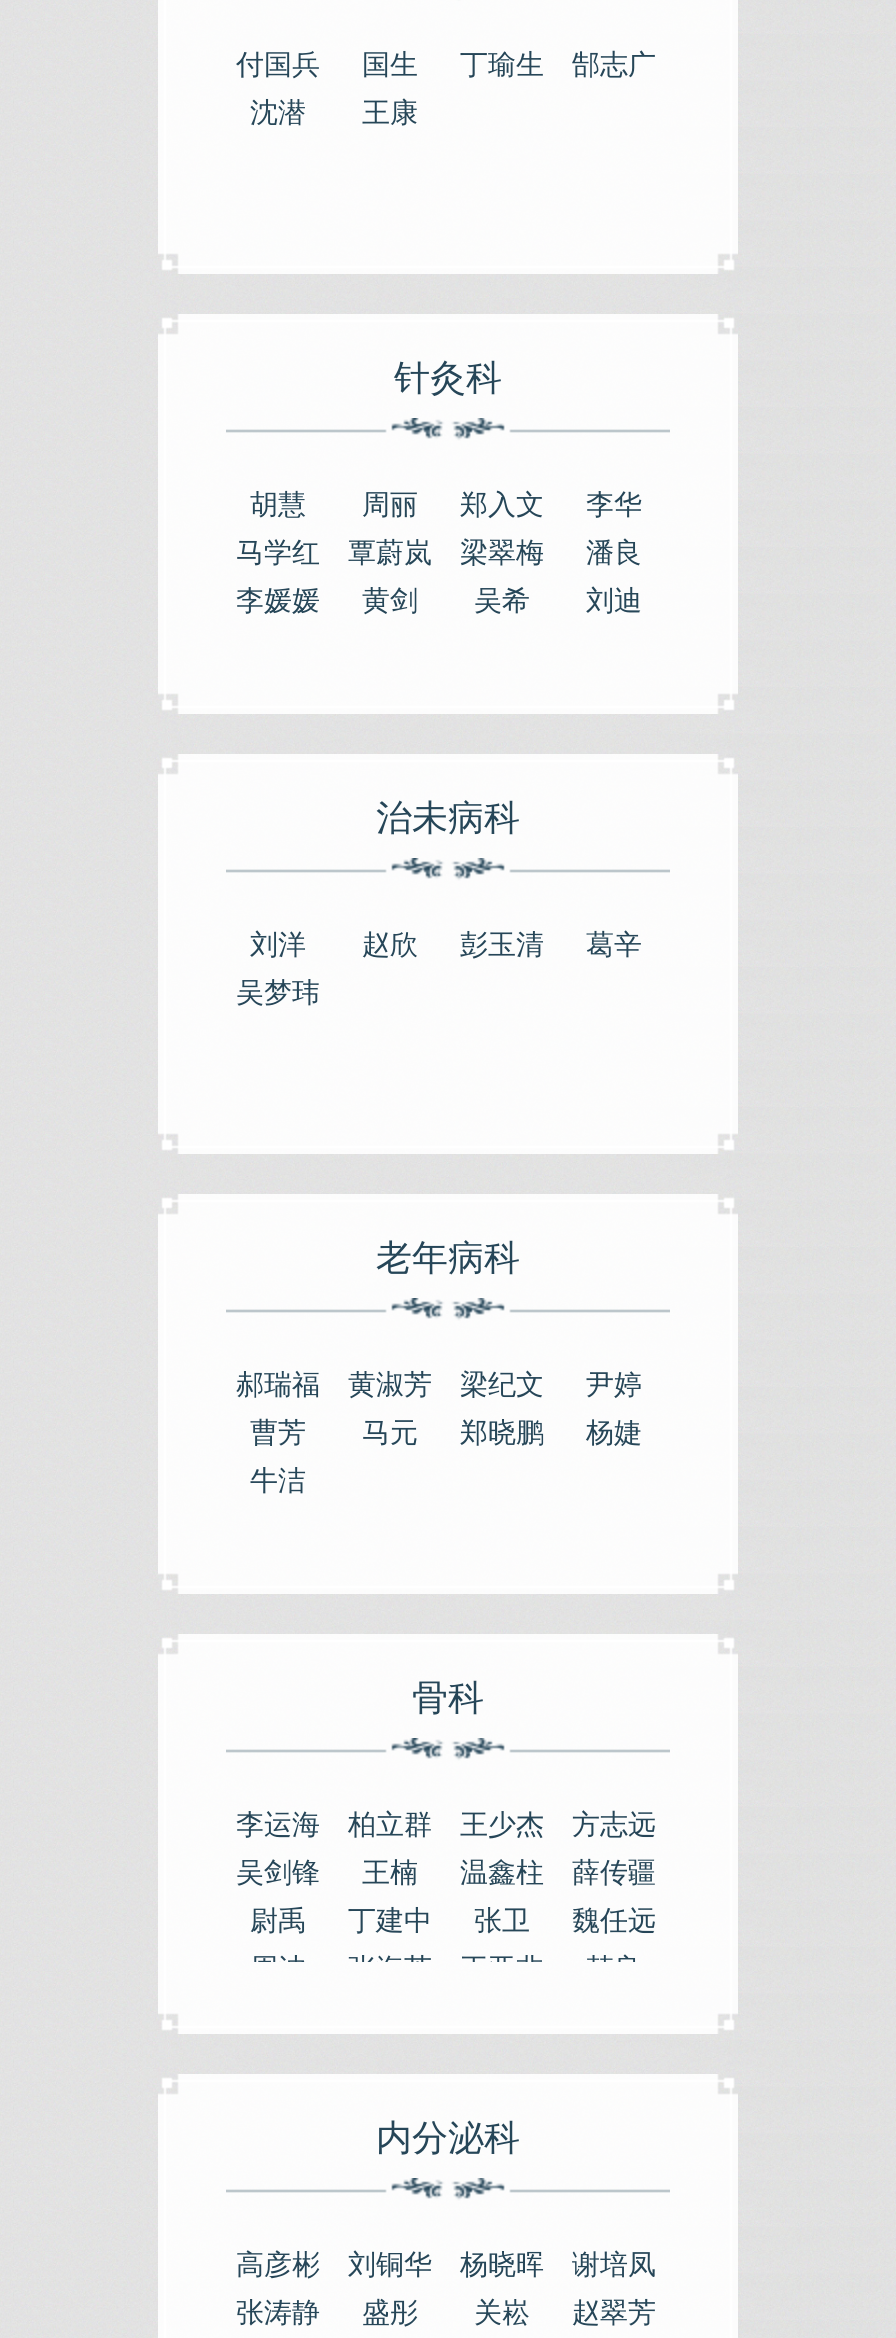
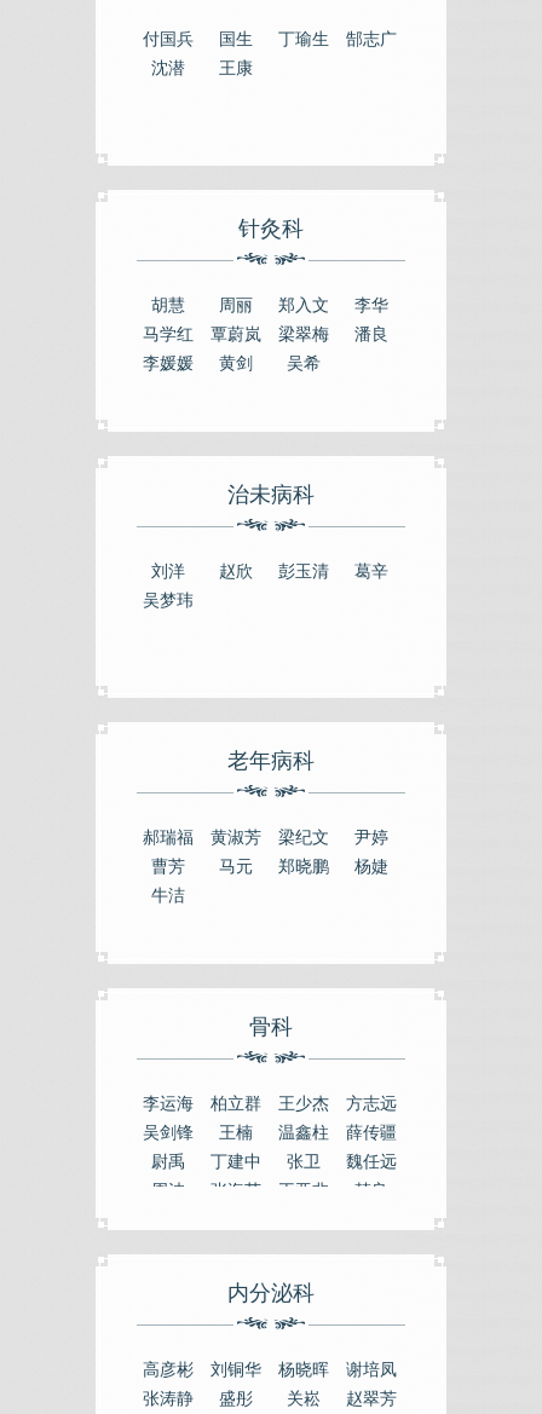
[586,585,642,617] 刘迪 -> none

